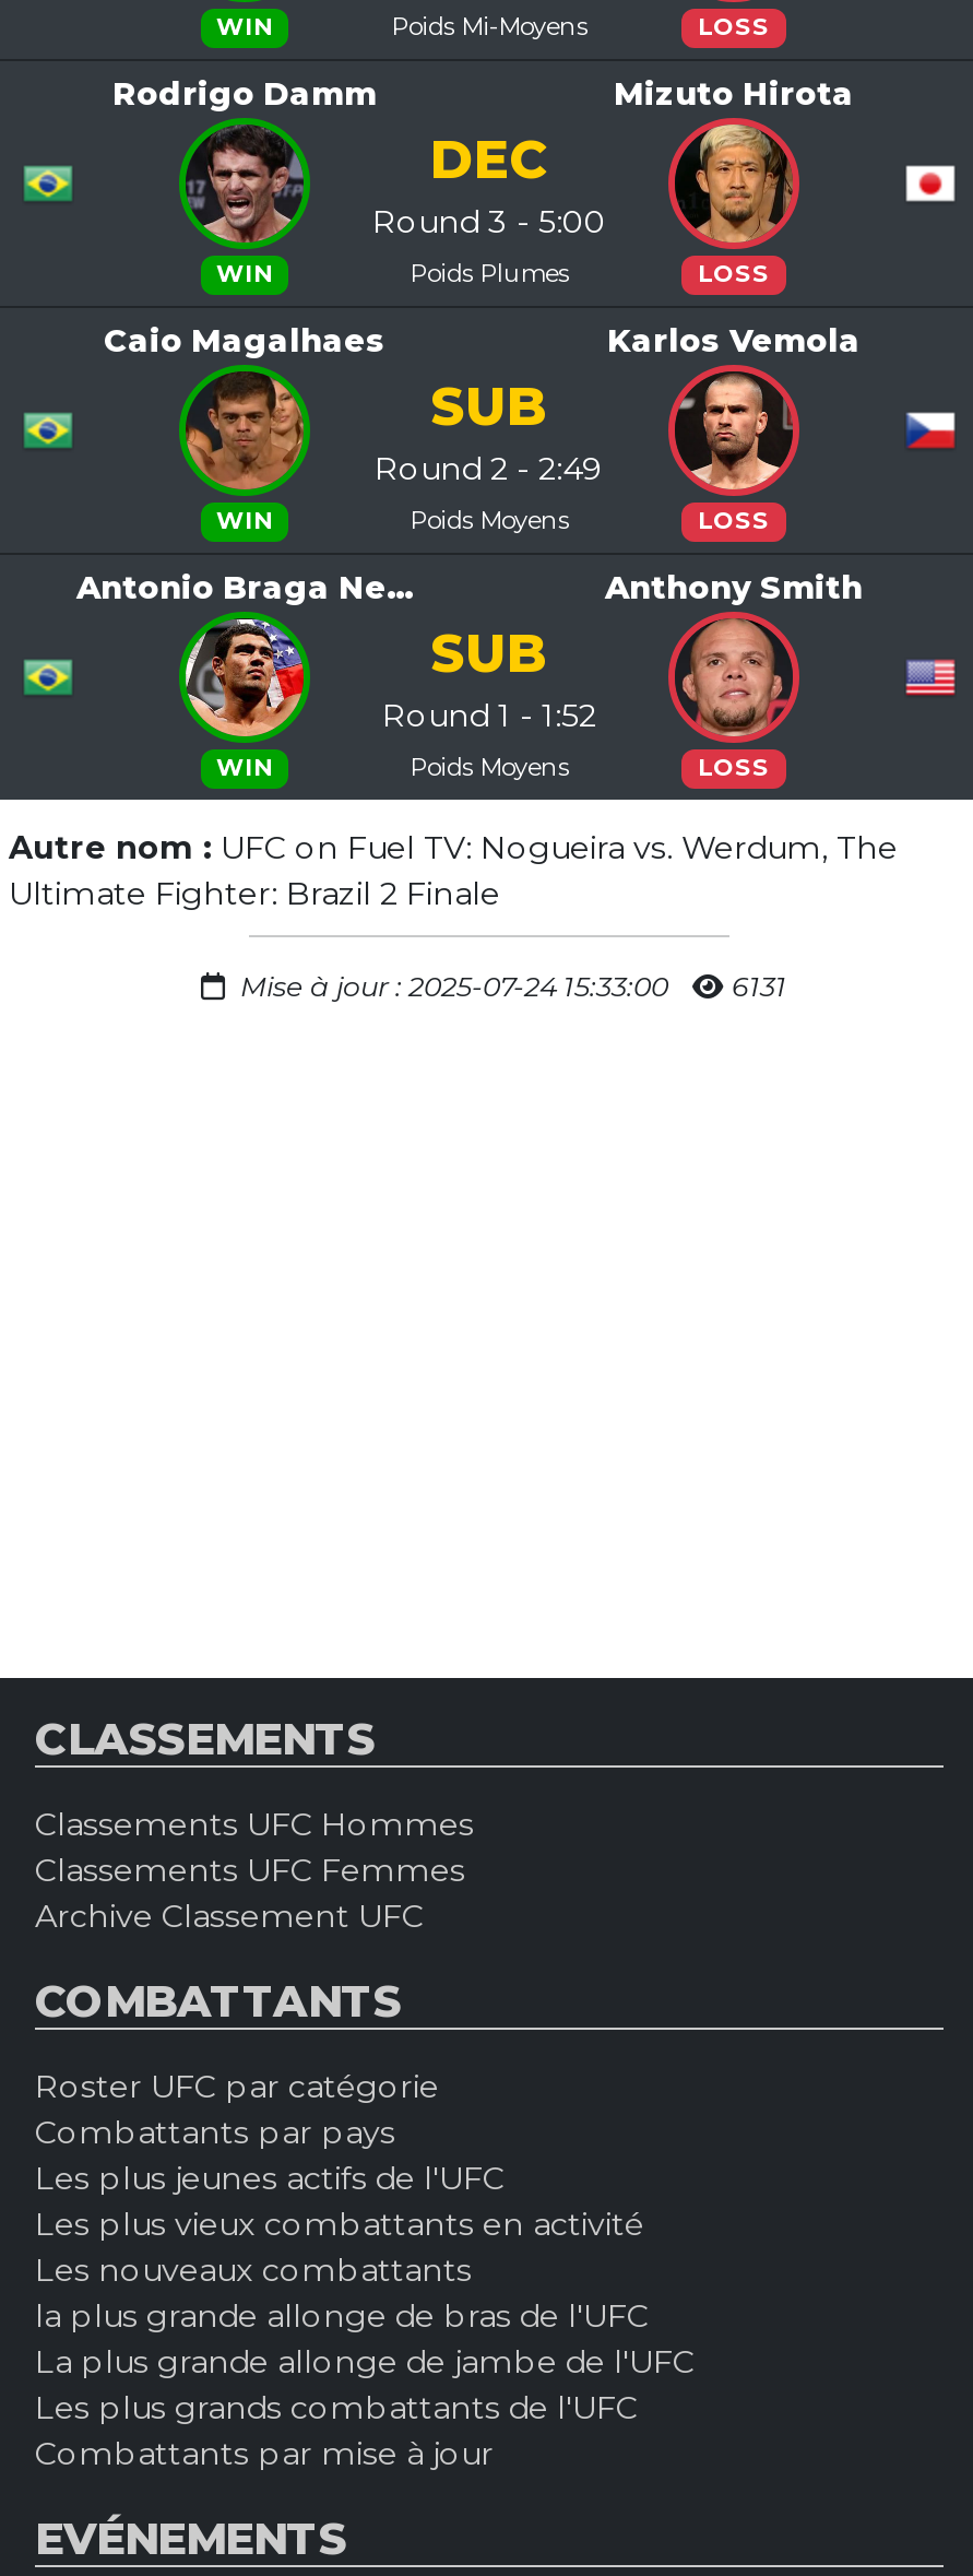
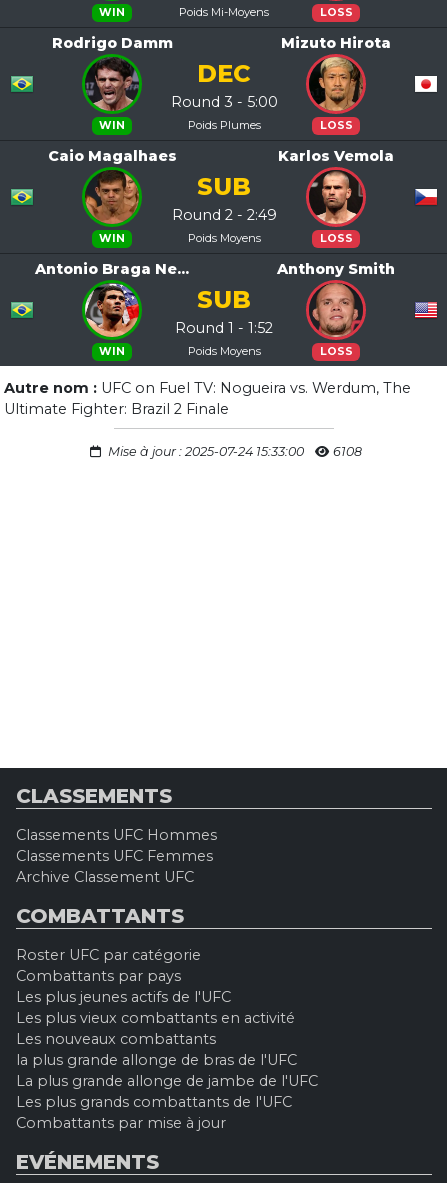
[234,971,786,1003] Mise à jour : 2025-07-24 15:33:00 6131 -> [105,444,362,459] Mise à jour : 2025-07-24 15:33:00 6108

